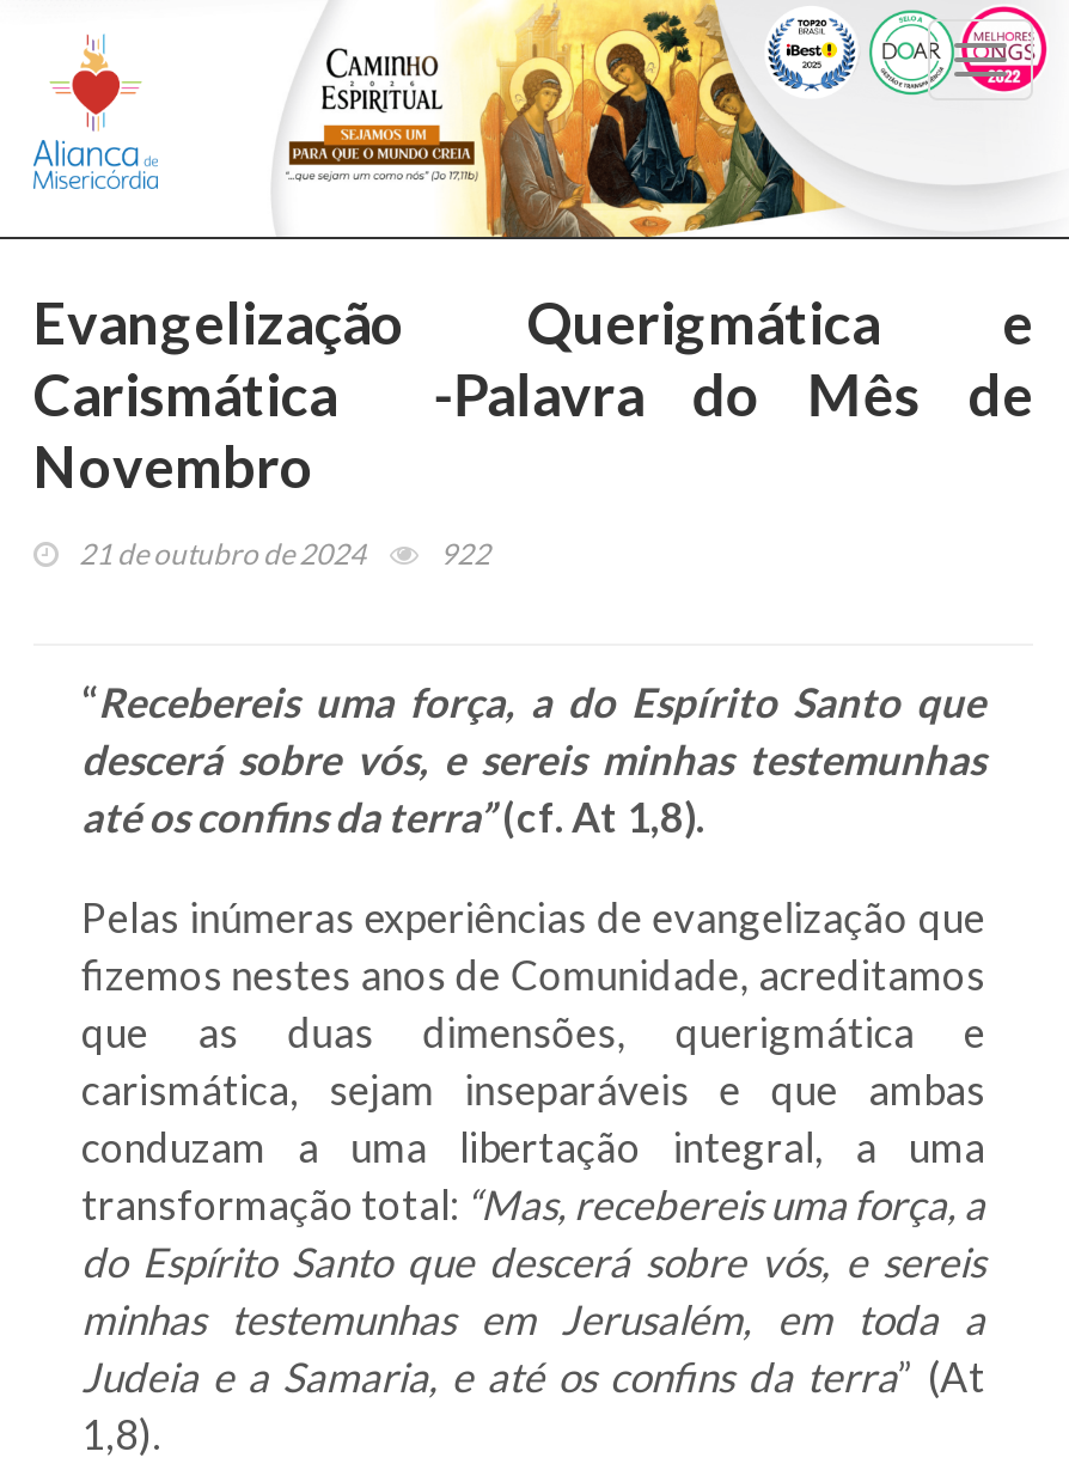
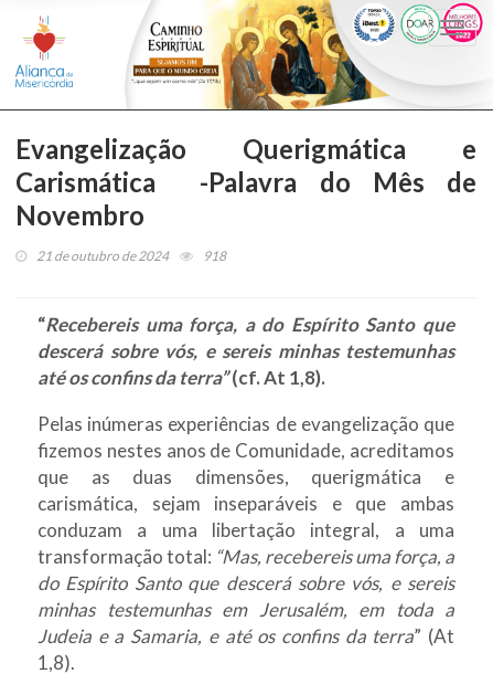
[440,536,490,572] 922 -> [203,248,226,264] 918

